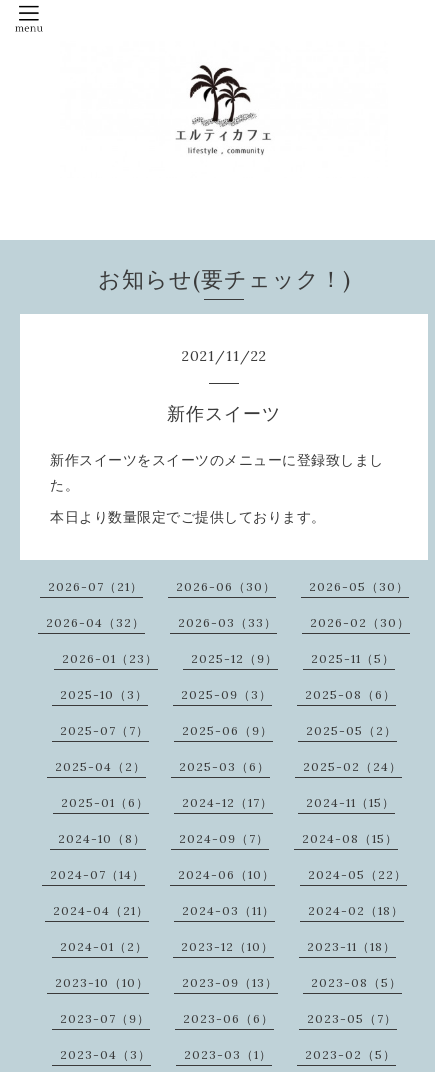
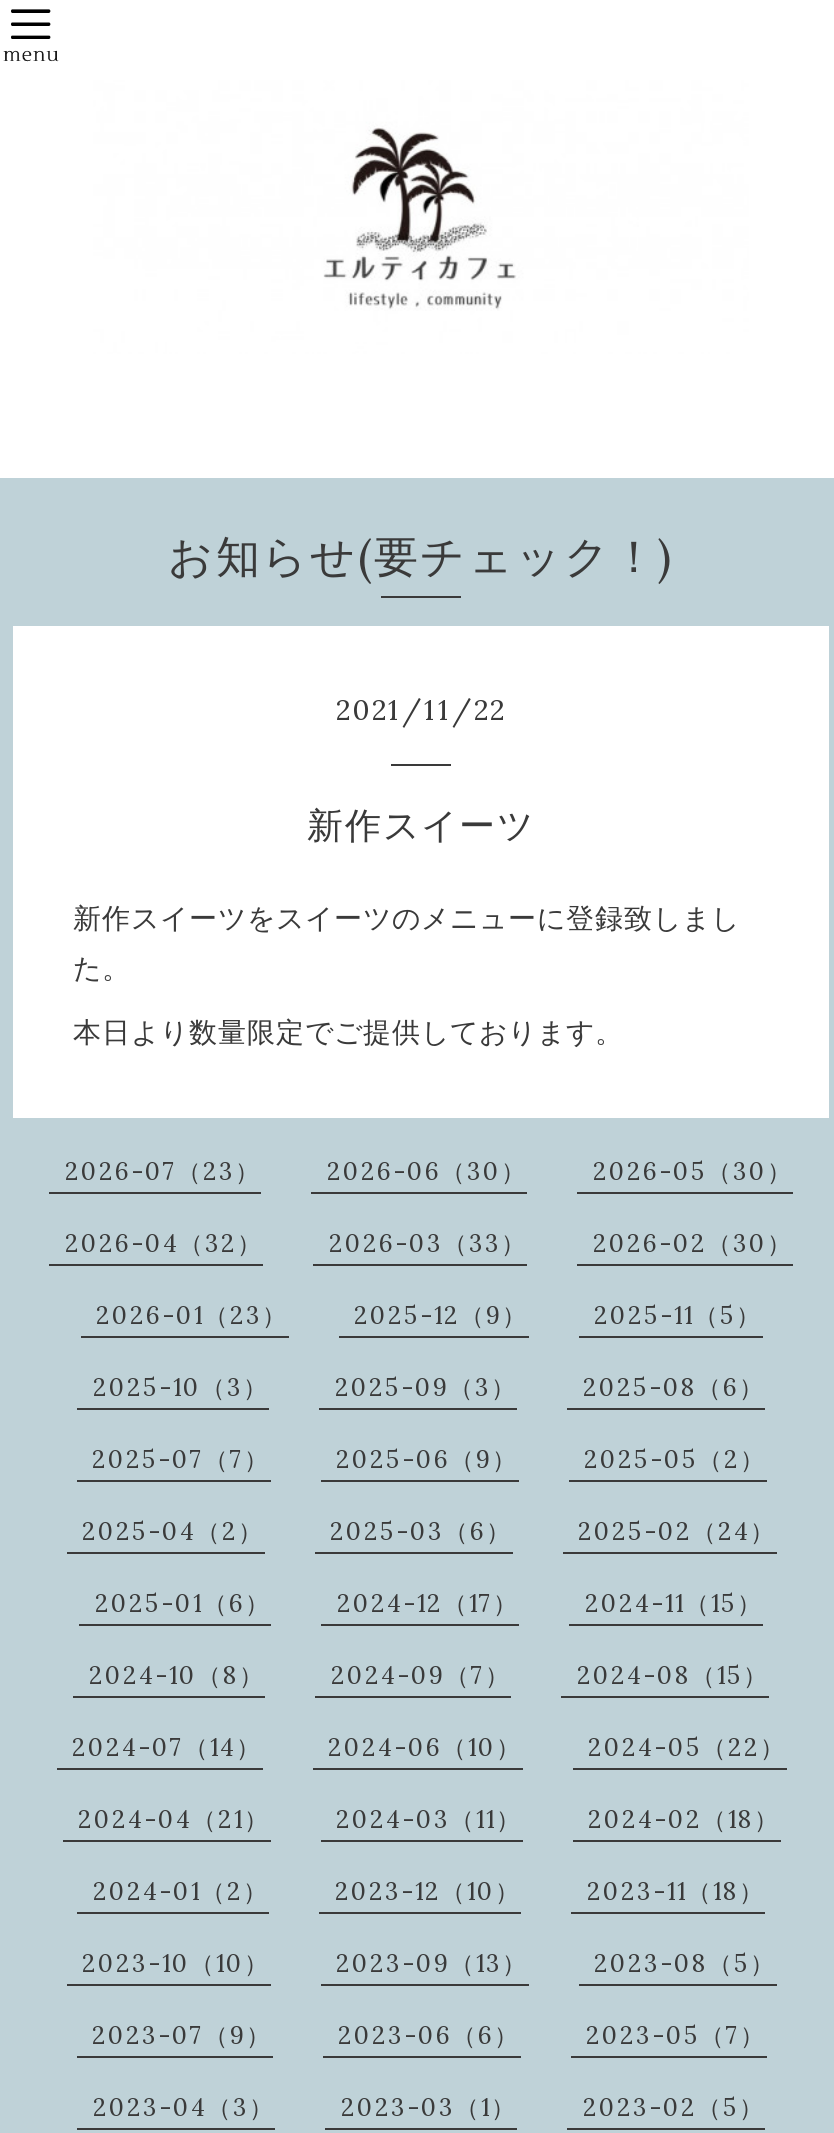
[47,579,142,594] 2026-07（21） -> [65,1156,261,1186] 2026-07（23）

